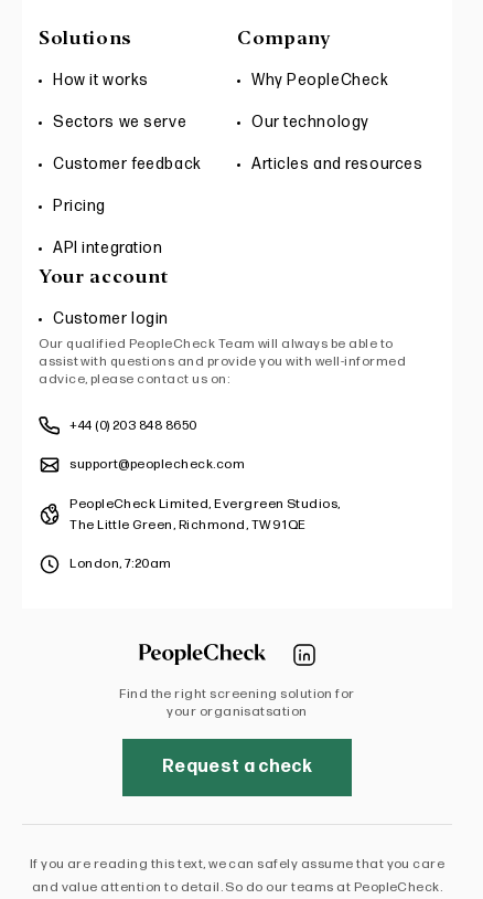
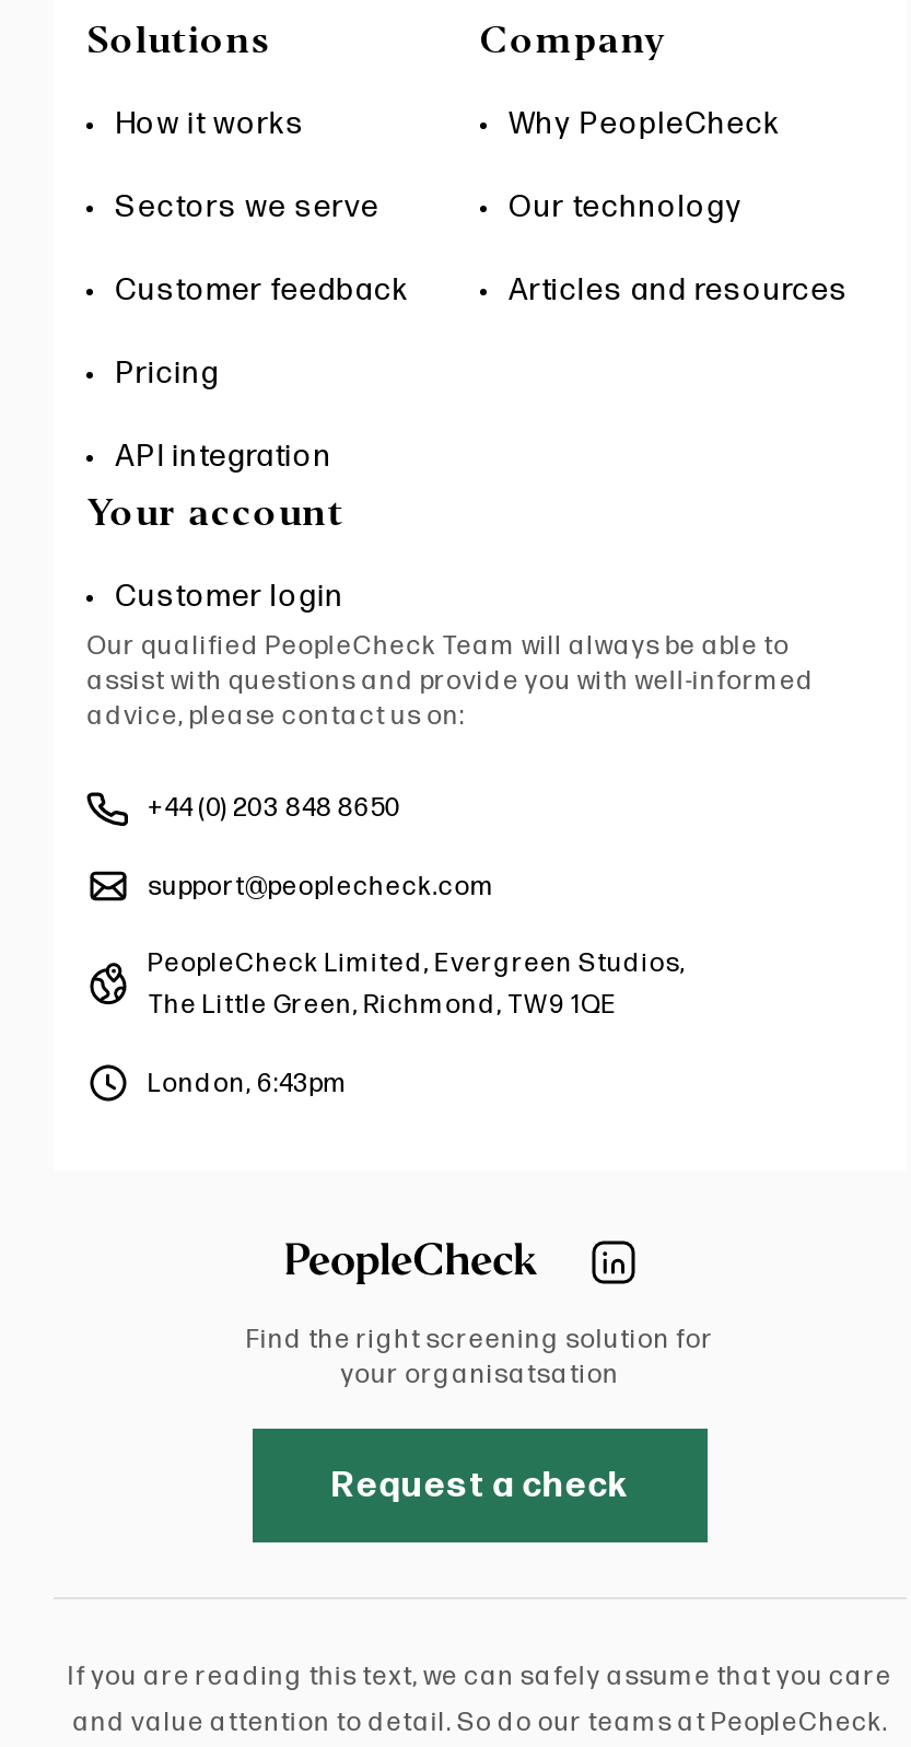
[70,556,172,573] London, 7:20am -> [148,1067,349,1100] London, 6:43pm

